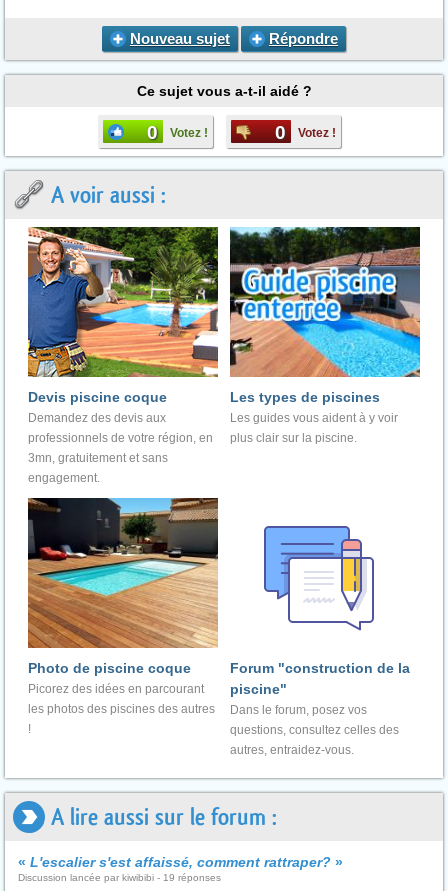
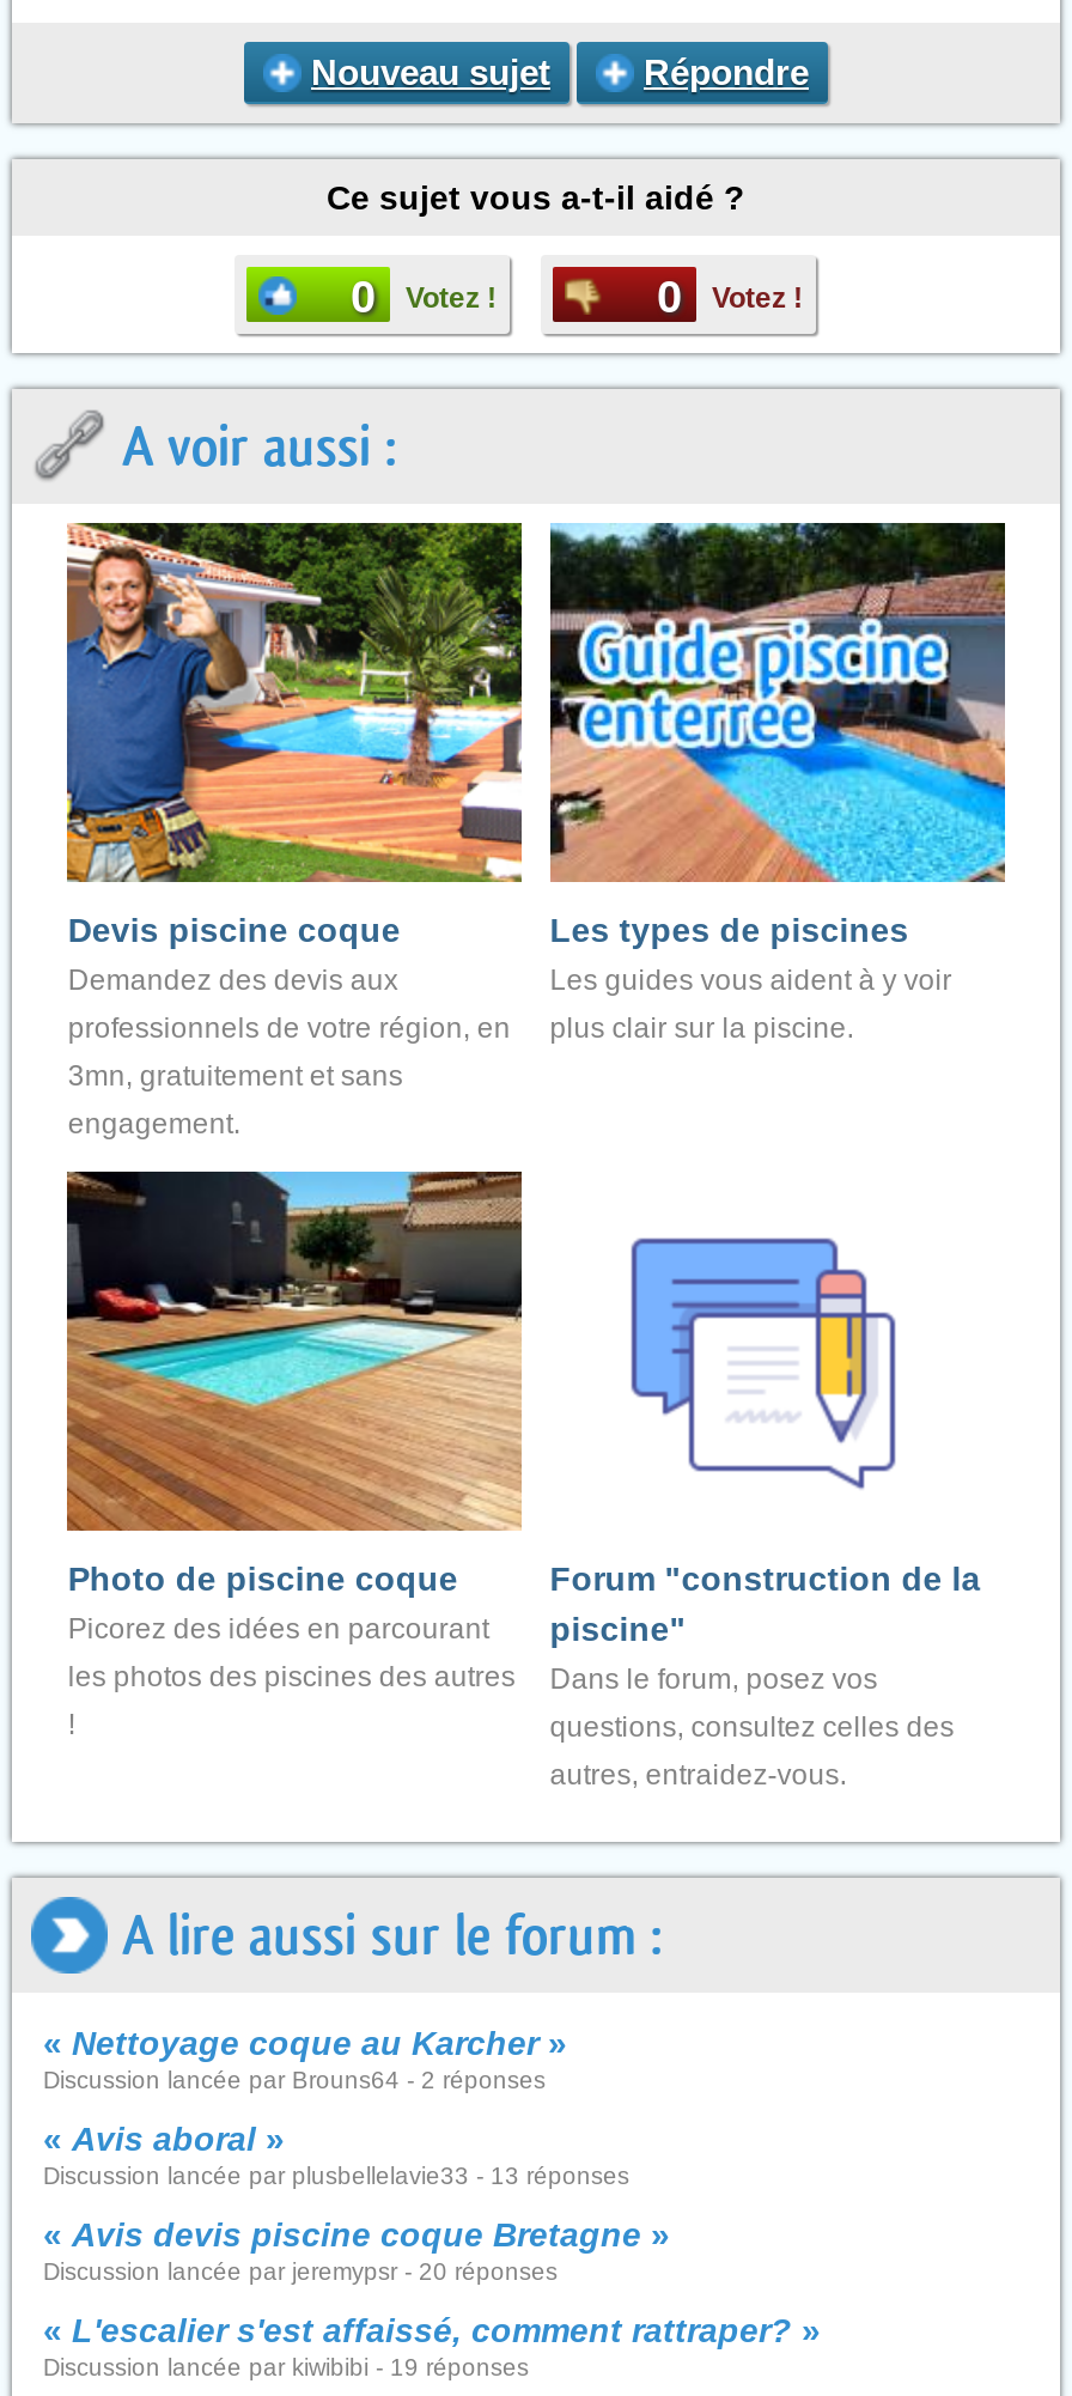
none -> [43,2024,670,2285] «Nettoyage coque au Karcher» | Discussion lancée par Brouns64 - 2 réponses | «Avis aboral» | Discussion lancée par plusbellelavie33 - 13 réponses | «Avis devis piscine coque Bretagne» | Discussion lancée par jeremypsr - 20 réponses

